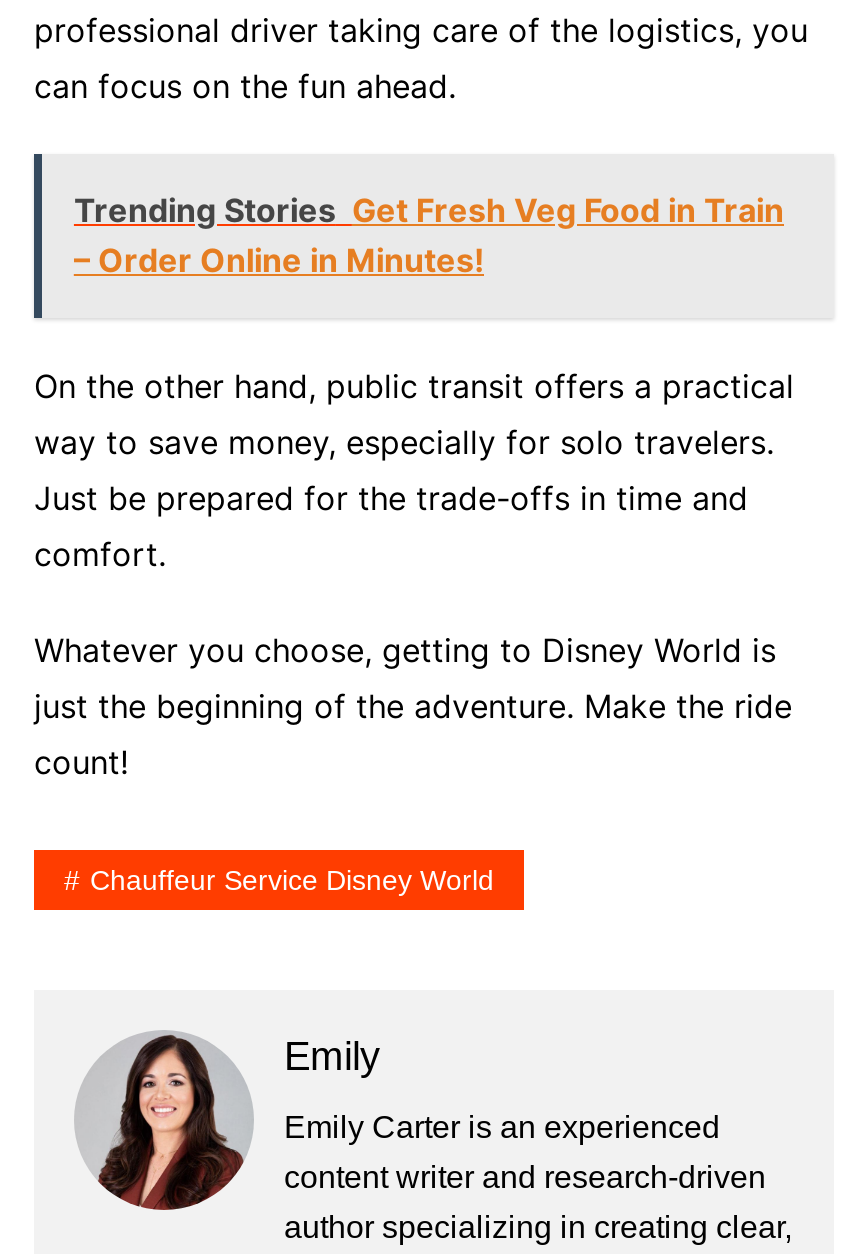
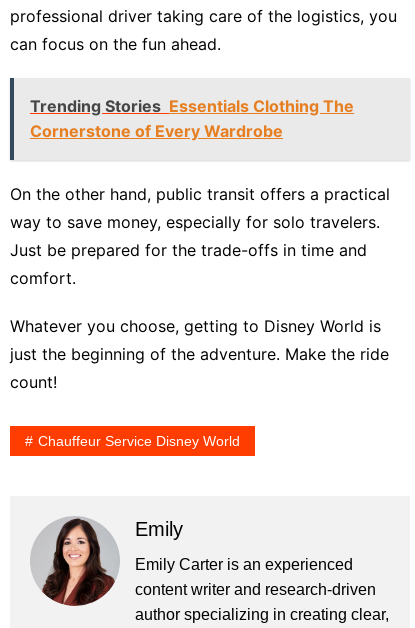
[74,190,784,280] Trending Stories Get Fresh Veg Food in Train | – Order Online in Minutes! -> [30,96,354,141] Trending Stories Essentials Clothing The | Cornerstone of Every Wardrobe

